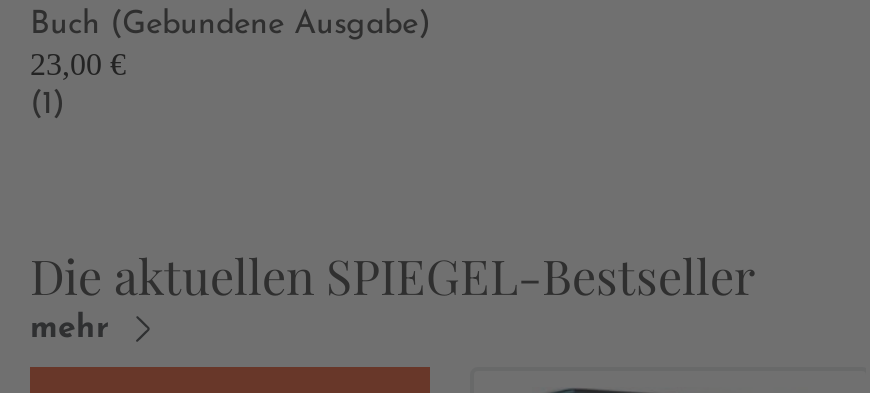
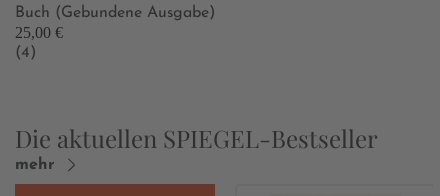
[30,47,126,81] 23,00 € -> [15,24,63,41] 25,00 €
[30,89,64,121] (1) -> [15,45,36,61] (4)

